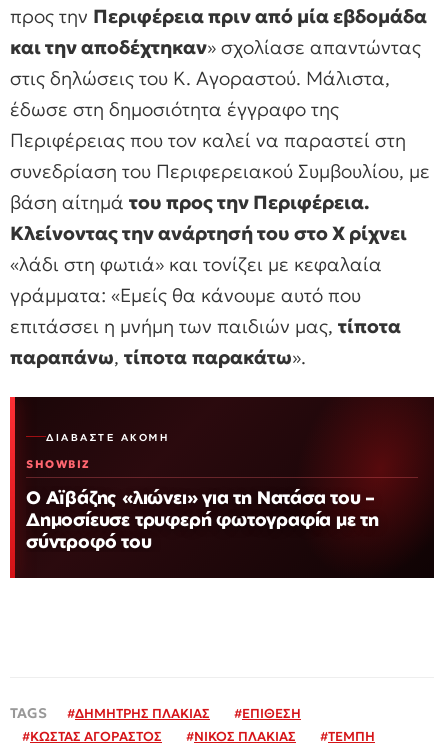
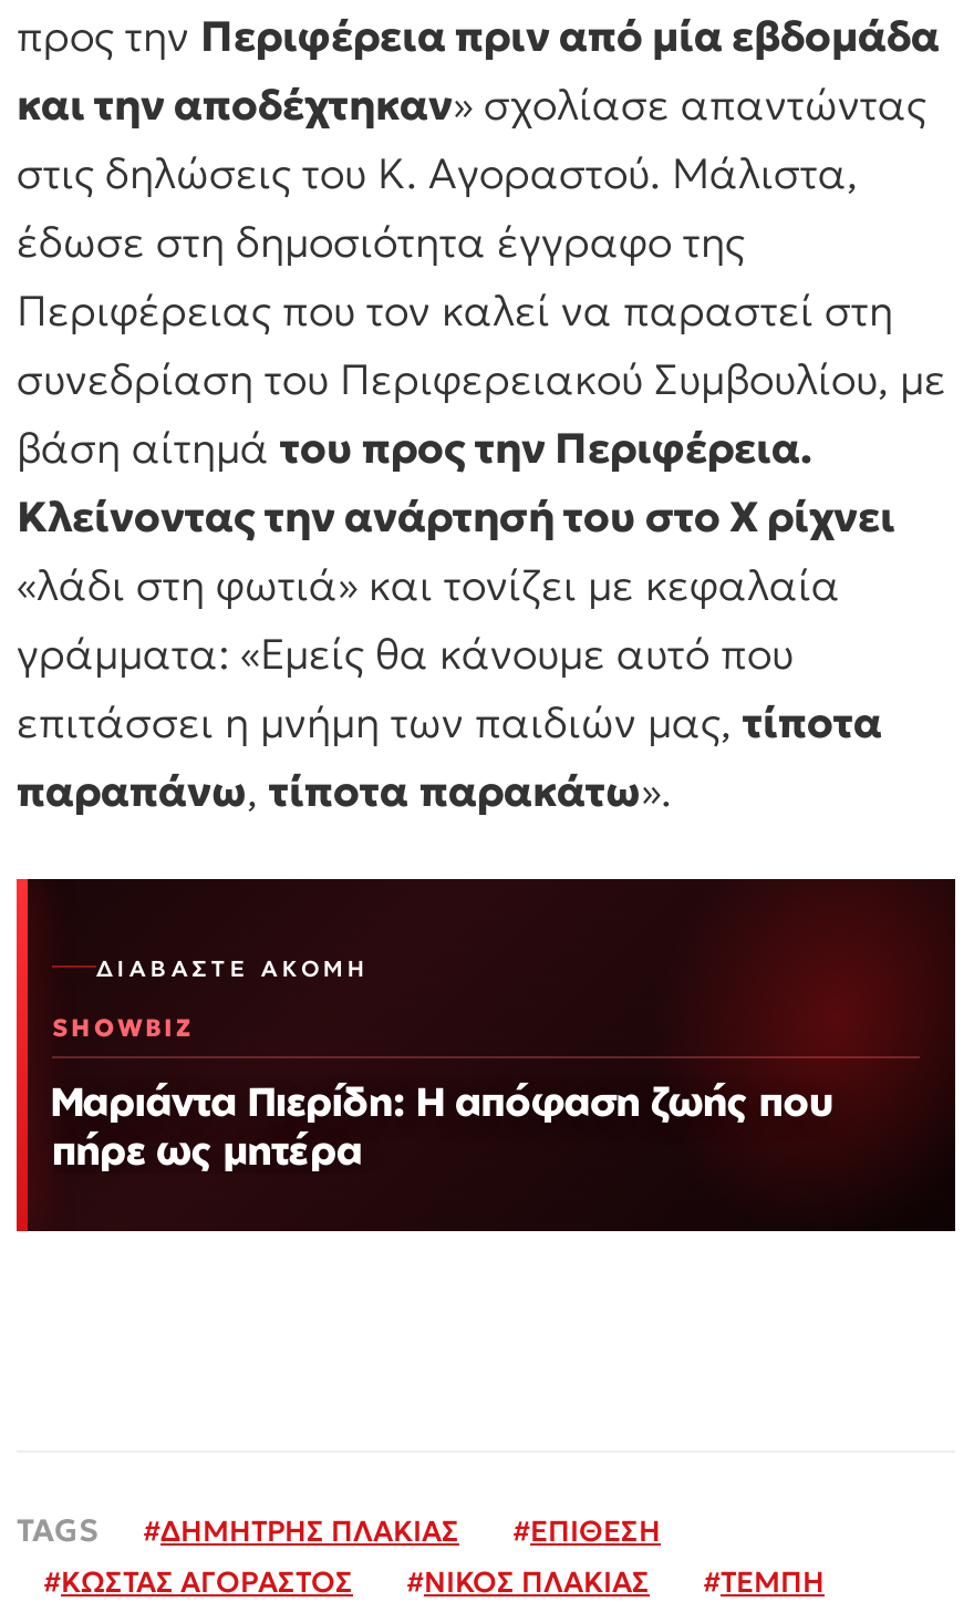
[26,486,379,552] Ο Αϊβάζης «λιώνει» για τη Νατάσα του – | Δημοσίευσε τρυφερή φωτογραφία με τη | σύντροφό του -> [52,1076,833,1174] Μαριάντα Πιερίδη: Η απόφαση ζωής που | πήρε ως μητέρα

